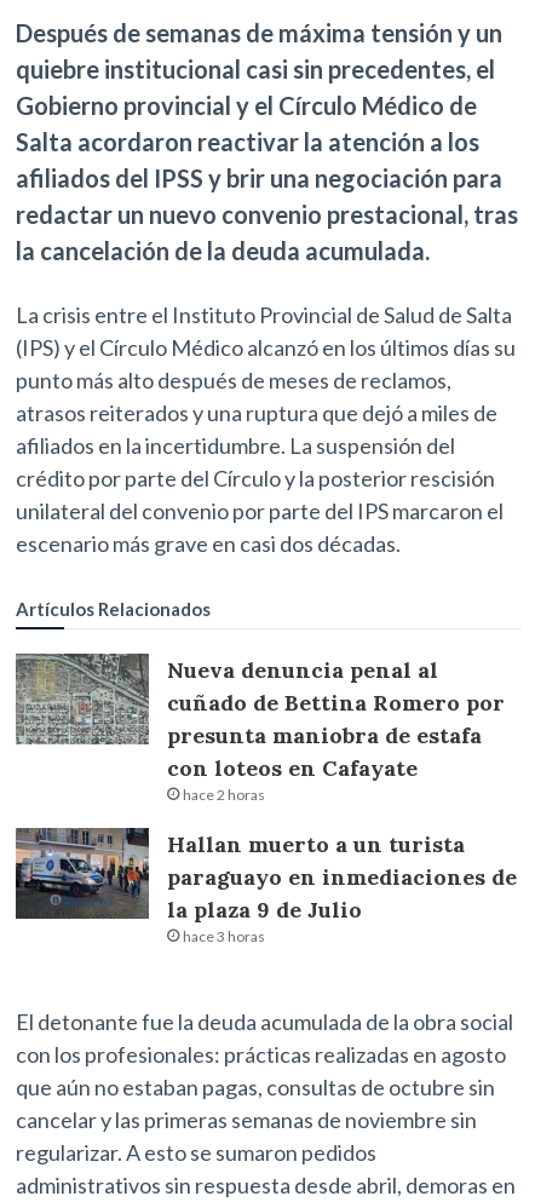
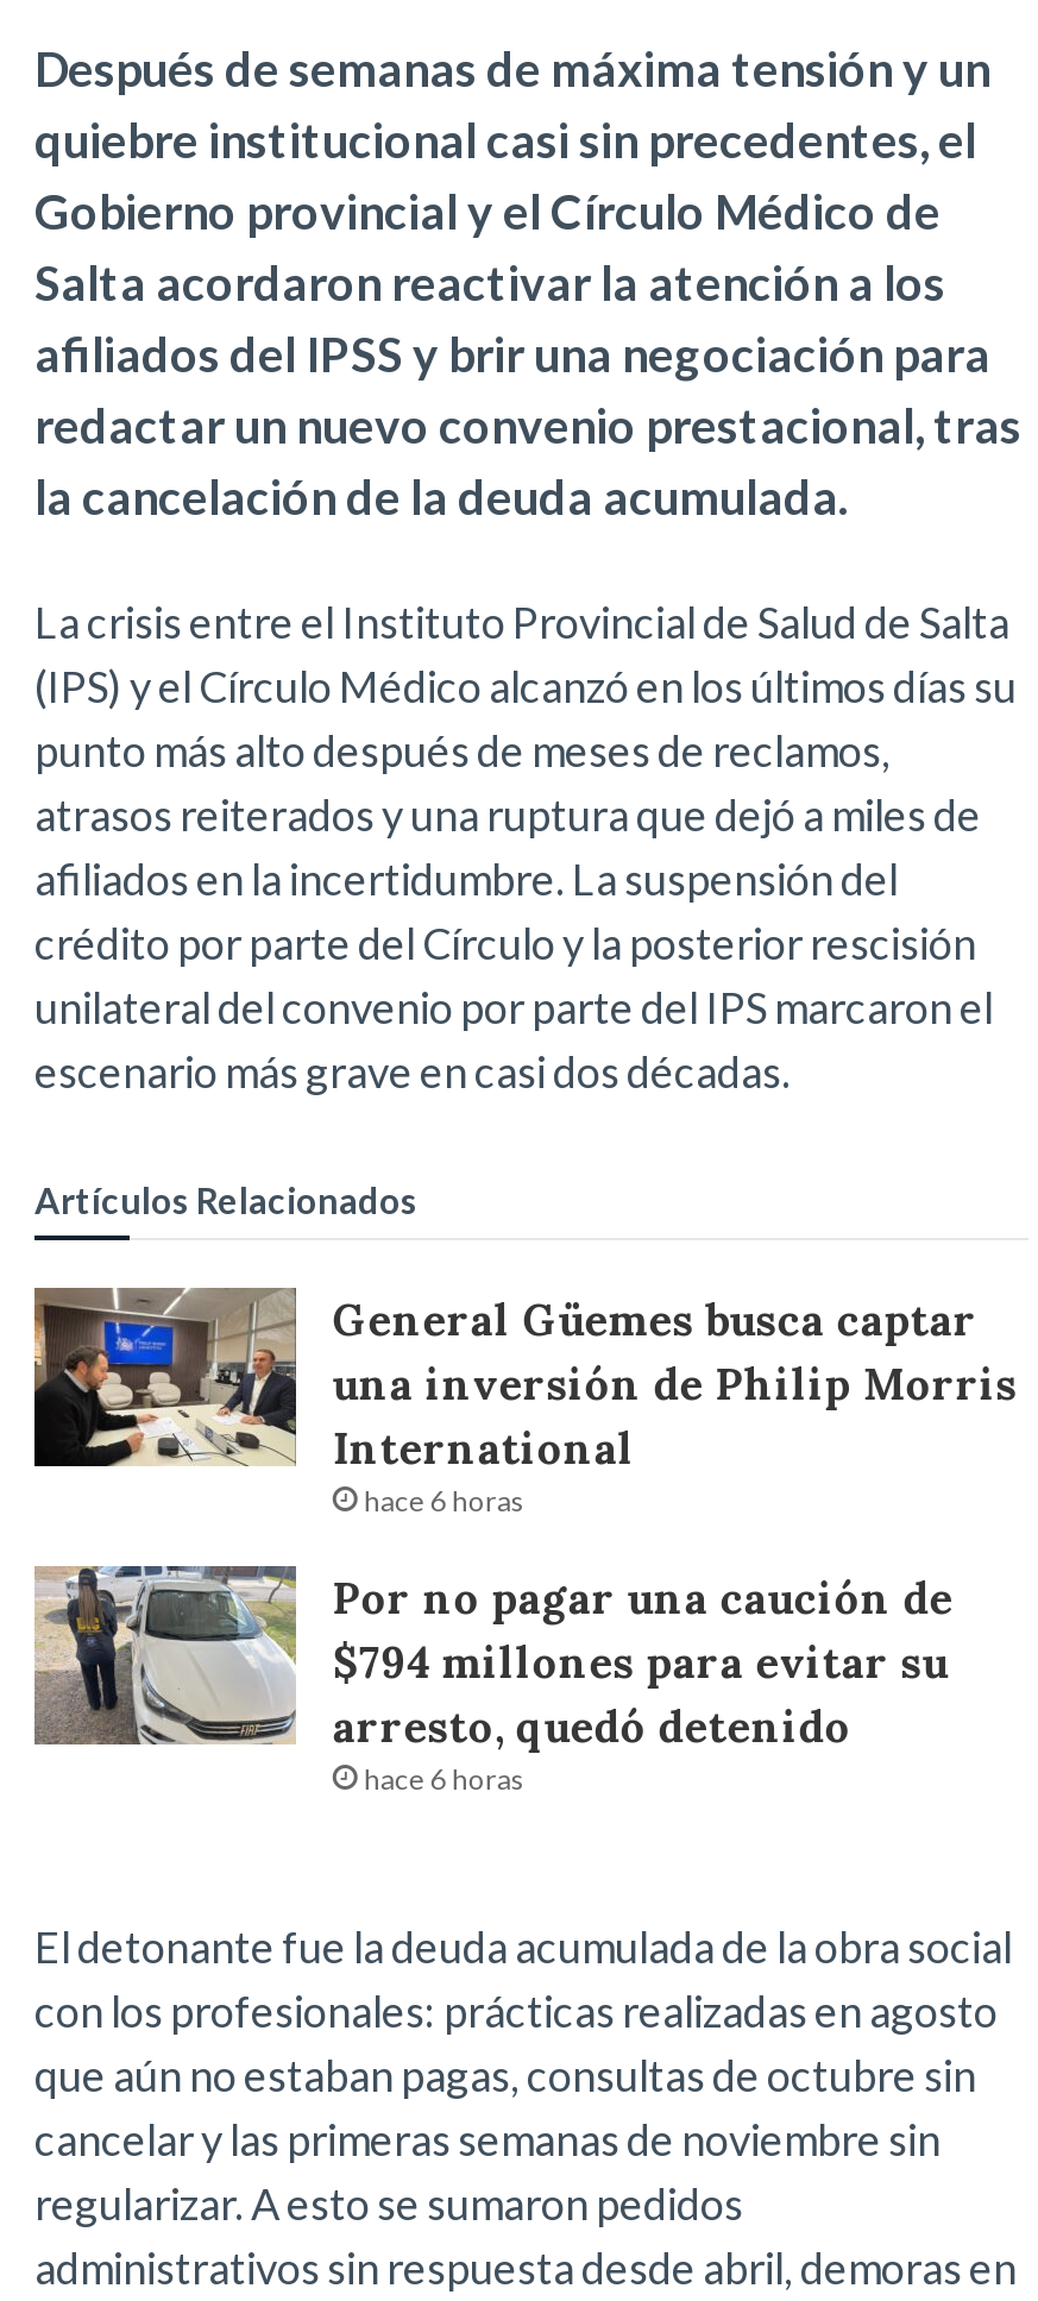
[15,652,505,804] [image] | Nueva denuncia penal al | cuñado de Bettina Romero por | presunta maniobra de estafa | con loteos en Cafayate | hace 2 horas -> [32,1285,1017,1518] [image] | General Güemes busca captar | una inversión de Philip Morris | International | hace 6 horas
[15,827,517,945] [image] | Hallan muerto a un turista | paraguayo en inmediaciones de | la plaza 9 de Julio | hace 3 horas -> [32,1564,953,1796] [image] | Por no pagar una caución de | $794 millones para evitar su | arresto, quedó detenido | hace 6 horas

